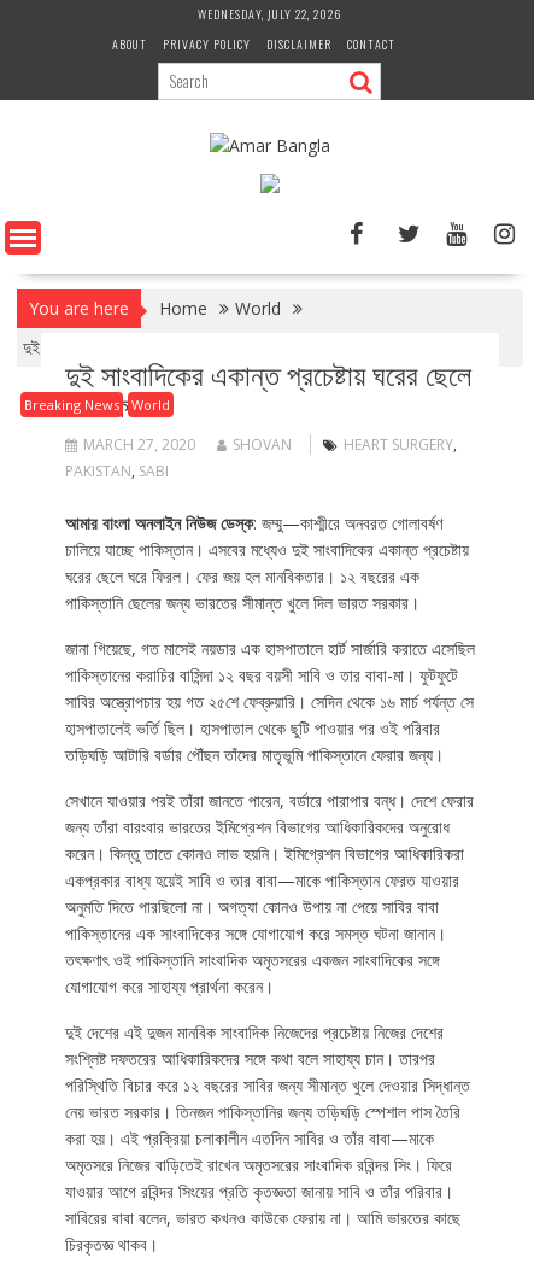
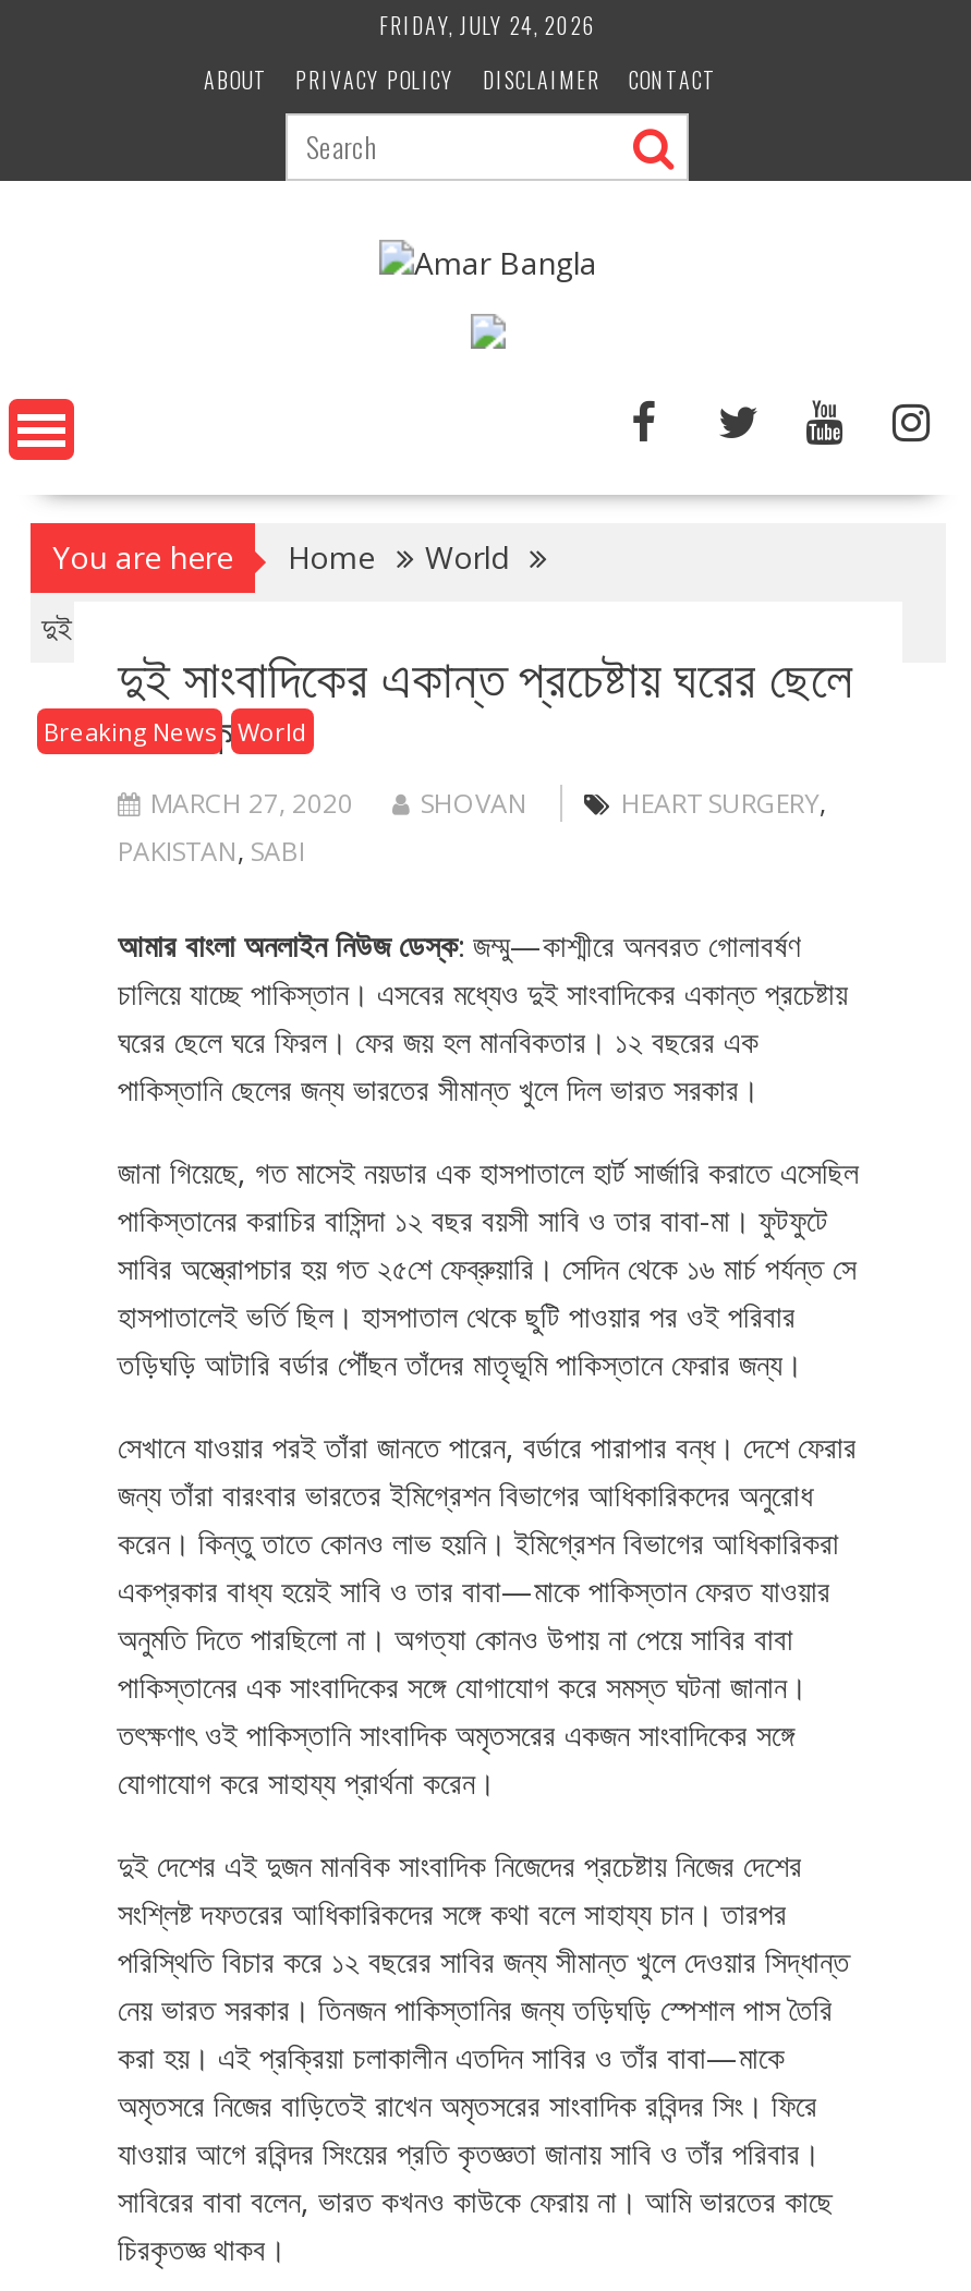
[198,5,342,23] WEDNESDAY, JULY 22, 2026 -> [379,9,597,41] FRIDAY, JULY 24, 2026

